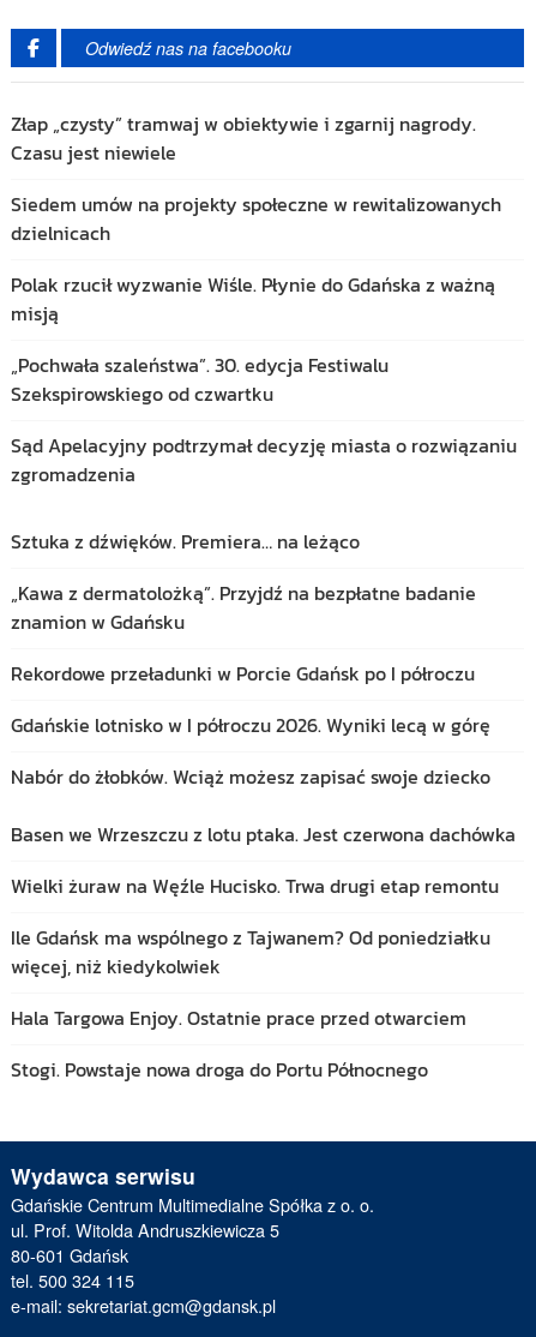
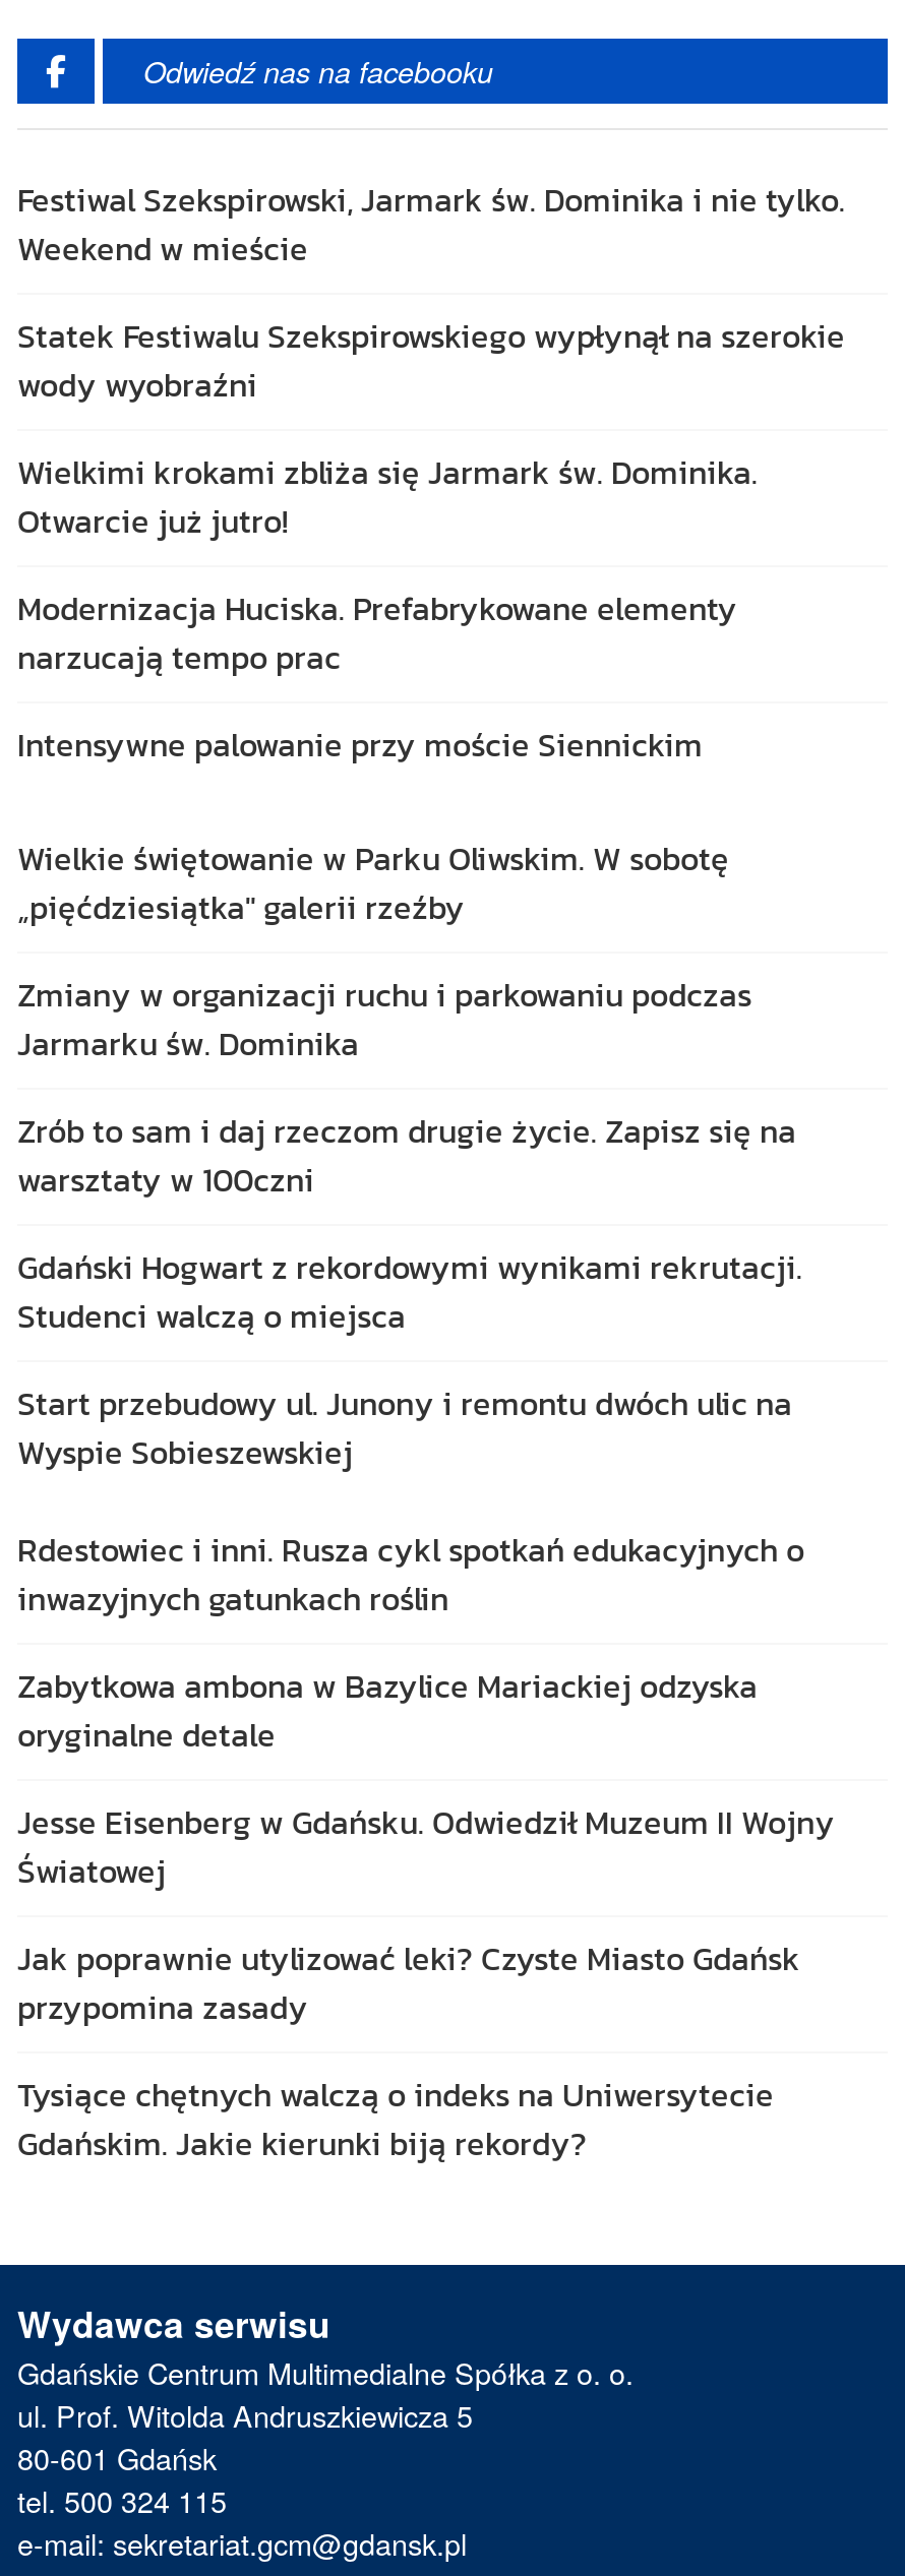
[11,109,476,167] Złap „czysty” tramwaj w obiektywie i zgarnij nagrody. | Czasu jest niewiele -> [17,175,845,272] Festiwal Szekspirowski, Jarmark św. Dominika i nie tylko. | Weekend w mieście
[11,190,501,247] Siedem umów na projekty społeczne w rewitalizowanych | dzielnicach -> [17,311,845,409] Statek Festiwalu Szekspirowskiego wypłynął na szerokie | wody wyobraźni
[11,270,495,328] Polak rzucił wyzwanie Wiśle. Płynie do Gdańska z ważną | misją -> [17,447,758,545] Wielkimi krokami zbliża się Jarmark św. Dominika. | Otwarcie już jutro!
[11,350,389,408] „Pochwała szaleństwa”. 30. edycja Festiwalu | Szekspirowskiego od czwartku -> [17,584,737,681] Modernizacja Huciska. Prefabrykowane elementy | narzucają tempo prac
[11,431,517,488] Sąd Apelacyjny podtrzymał decyzję miasta o rozwiązaniu | zgromadzenia -> [17,720,703,769] Intensywne palowanie przy moście Siennickim
[11,527,360,556] Sztuka z dźwięków. Premiera… na leżąco -> [17,834,729,931] Wielkie świętowanie w Parku Oliwskim. W sobotę | „pięćdziesiątka" galerii rzeźby
[11,578,476,636] „Kawa z dermatolożką”. Przyjdź na bezpłatne badanie | znamion w Gdańsku -> [17,970,751,1067] Zmiany w organizacji ruchu i parkowaniu podczas | Jarmarku św. Dominika
[11,659,475,688] Rekordowe przeładunki w Porcie Gdańsk po I półroczu -> [17,1106,796,1204] Zrób to sam i daj rzeczom drugie życie. Zapisz się na | warsztaty w 100czni
[11,711,490,739] Gdańskie lotnisko w I półroczu 2026. Wyniki lecą w górę -> [17,1242,802,1340] Gdański Hogwart z rekordowymi wynikami rekrutacji. | Studenci walczą o miejsca
[11,762,490,791] Nabór do żłobków. Wciąż możesz zapisać swoje dziecko -> [17,1378,792,1476] Start przebudowy ul. Junony i remontu dwóch ulic na | Wyspie Sobieszewskiej
[11,820,516,849] Basen we Wrzeszczu z lotu ptaka. Jest czerwona dachówka -> [17,1525,804,1622] Rdestowiec i inni. Rusza cykl spotkań edukacyjnych o | inwazyjnych gatunkach roślin
[11,871,499,900] Wielki żuraw na Węźle Hucisko. Trwa drugi etap remontu -> [17,1661,758,1759] Zabytkowa ambona w Bazylice Mariackiej odzyska | oryginalne detale
[11,923,490,981] Ile Gdańsk ma wspólnego z Tajwanem? Od poniedziałku | więcej, niż kiedykolwiek -> [17,1797,835,1895] Jesse Eisenberg w Gdańsku. Odwiedził Muzeum II Wojny | Światowej
[11,1003,466,1032] Hala Targowa Enjoy. Ostatnie prace przed otwarciem -> [17,1934,800,2031] Jak poprawnie utylizować leki? Czyste Miasto Gdańsk | przypomina zasady
[11,1055,428,1084] Stogi. Powstaje nowa droga do Portu Północnego -> [17,2070,774,2167] Tysiące chętnych walczą o indeks na Uniwersytecie | Gdańskim. Jakie kierunki biją rekordy?

